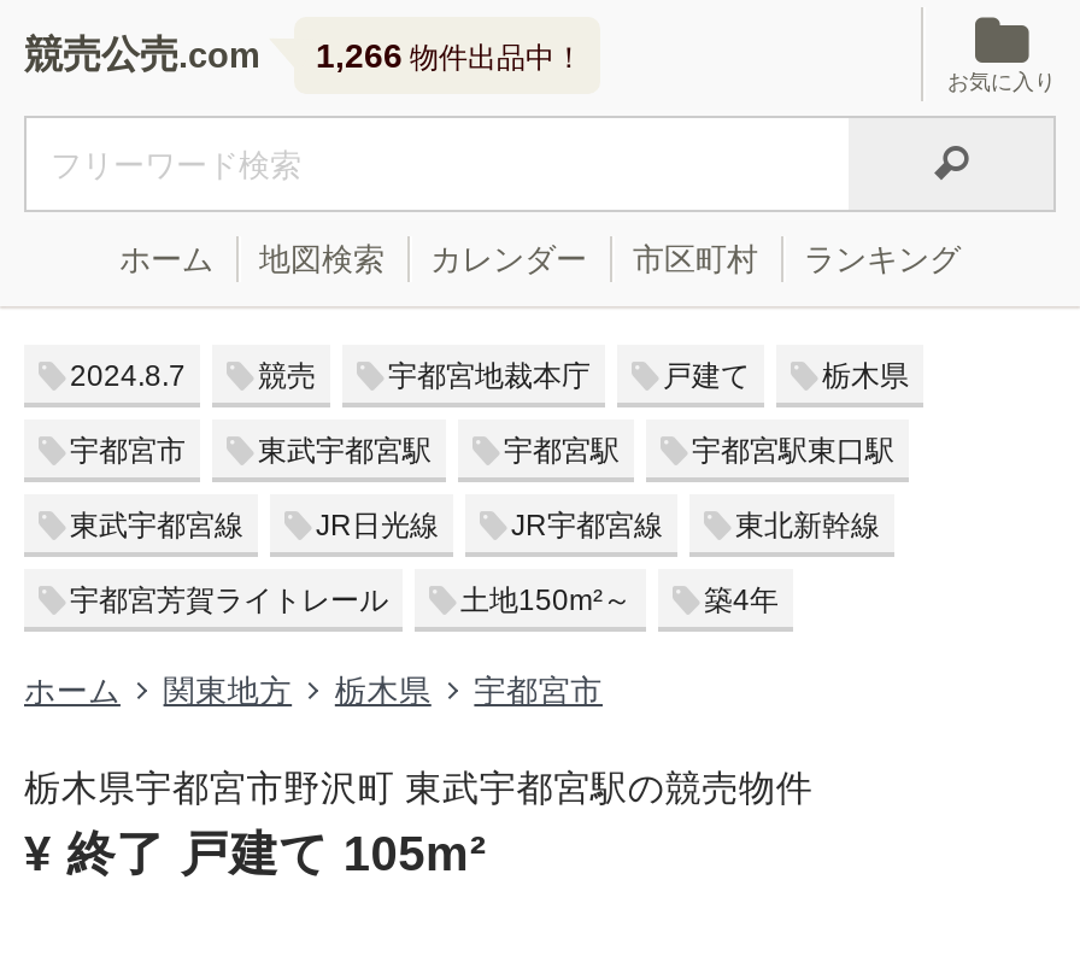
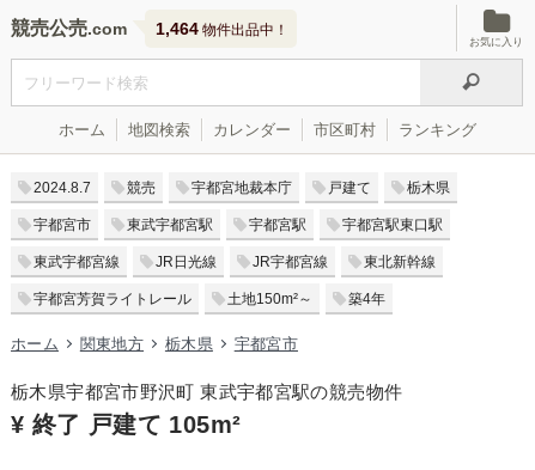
[316,36,583,75] 1,266物件出品中！ -> [156,19,288,38] 1,464物件出品中！

